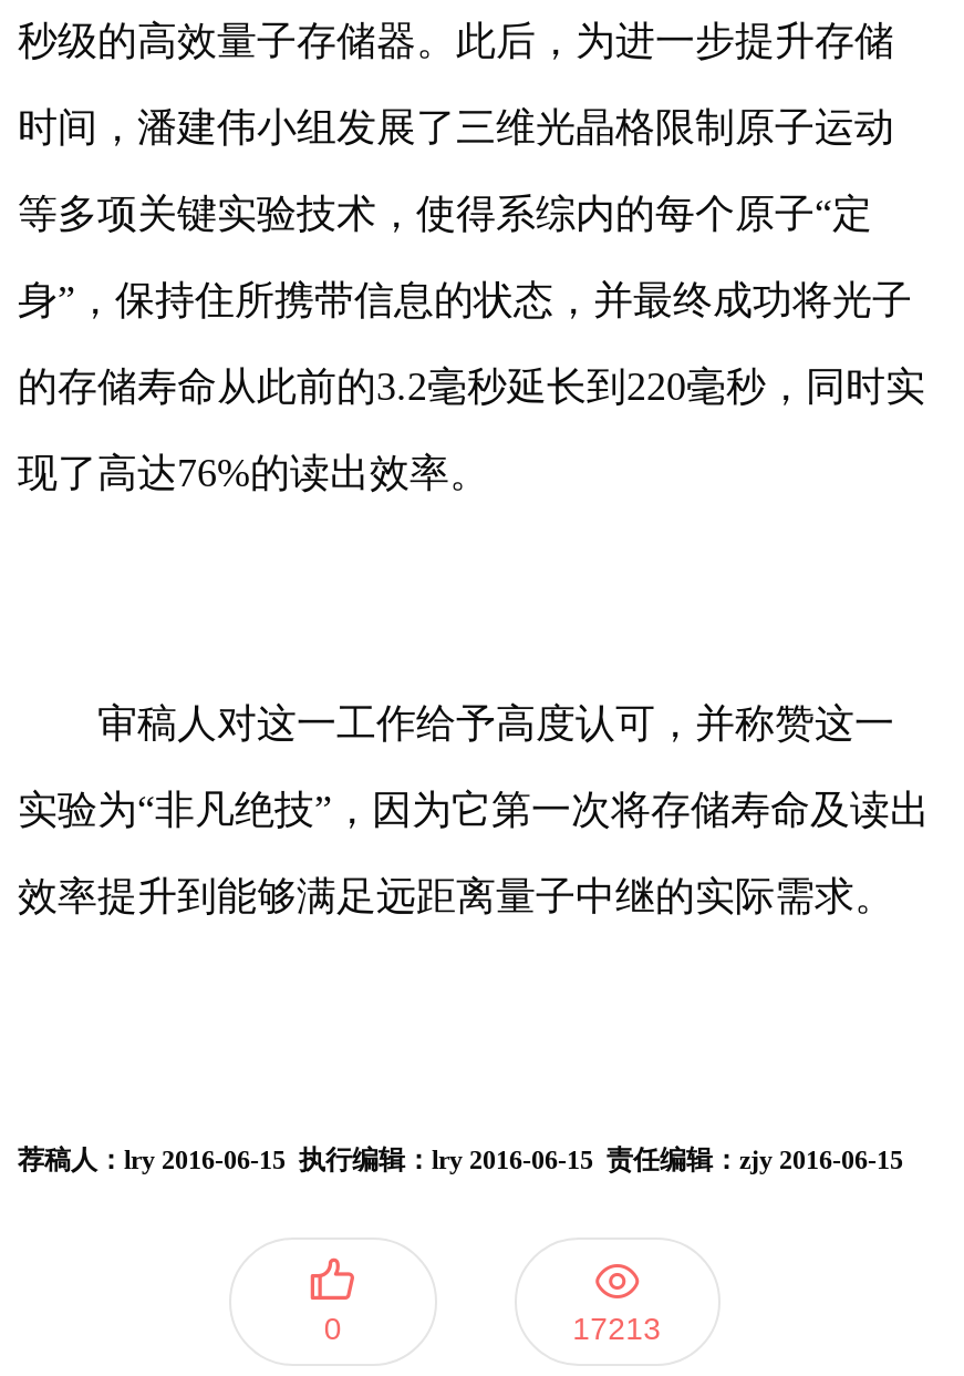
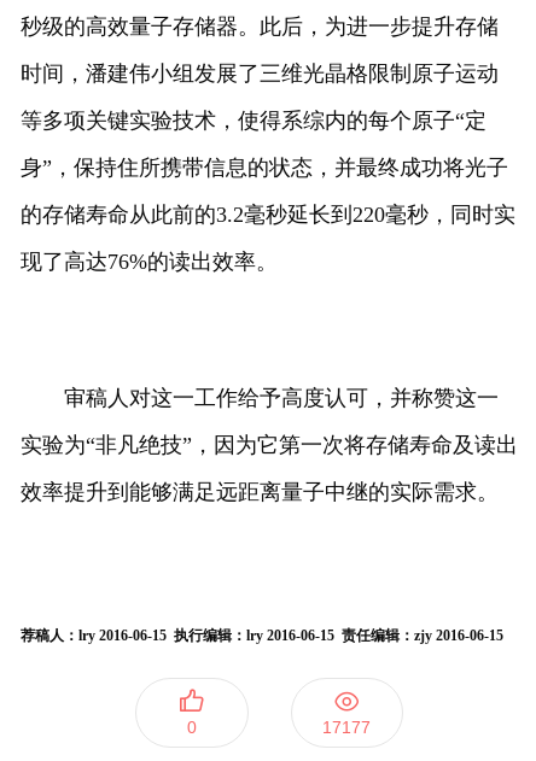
[573,1312,661,1347] 17213 -> [323,718,371,737] 17177

